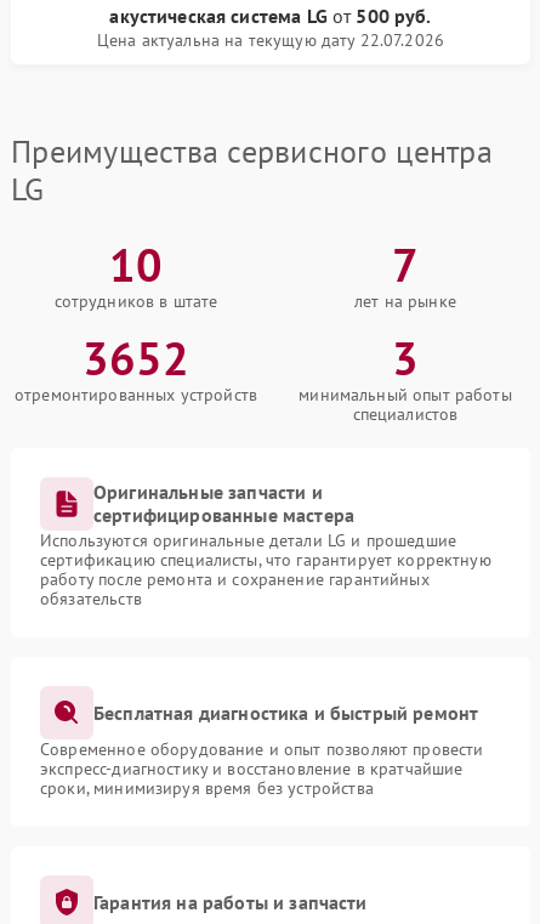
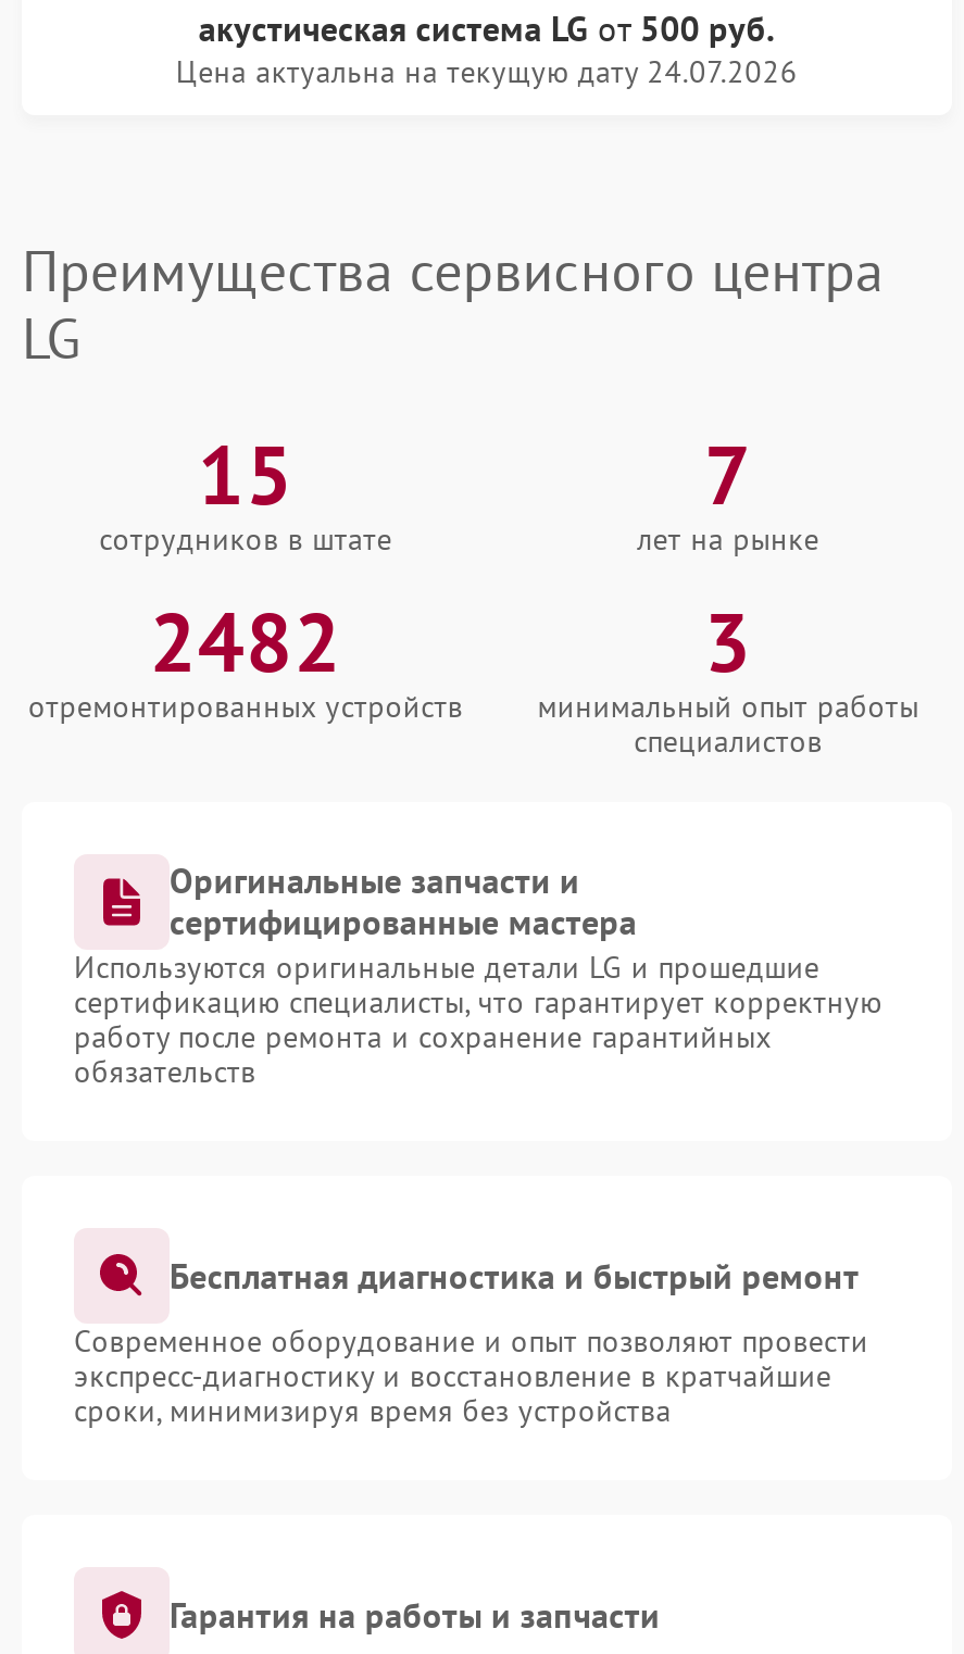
[97,29,444,51] Цена актуальна на текущую дату 22.07.2026 -> [176,52,798,91] Цена актуальна на текущую дату 24.07.2026
[109,234,163,294] 10 -> [197,419,294,526] 15
[82,328,190,387] 3652 -> [149,587,342,693] 2482

